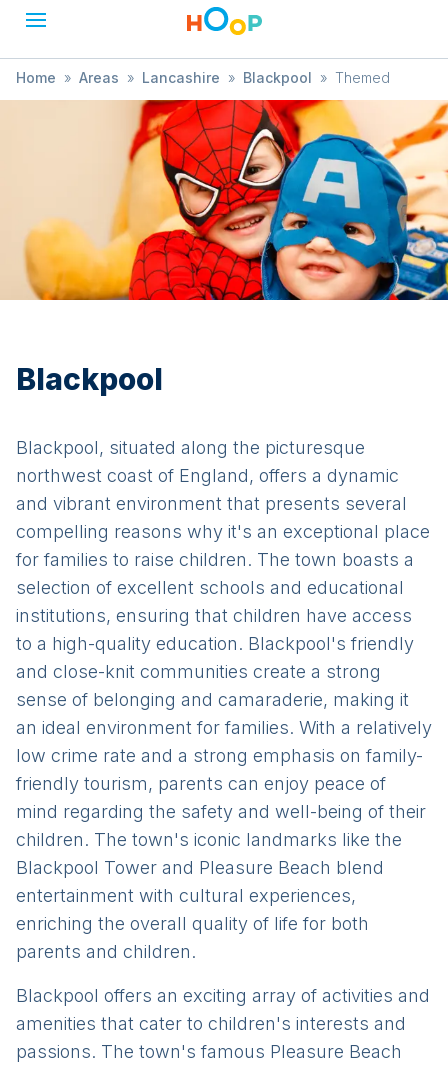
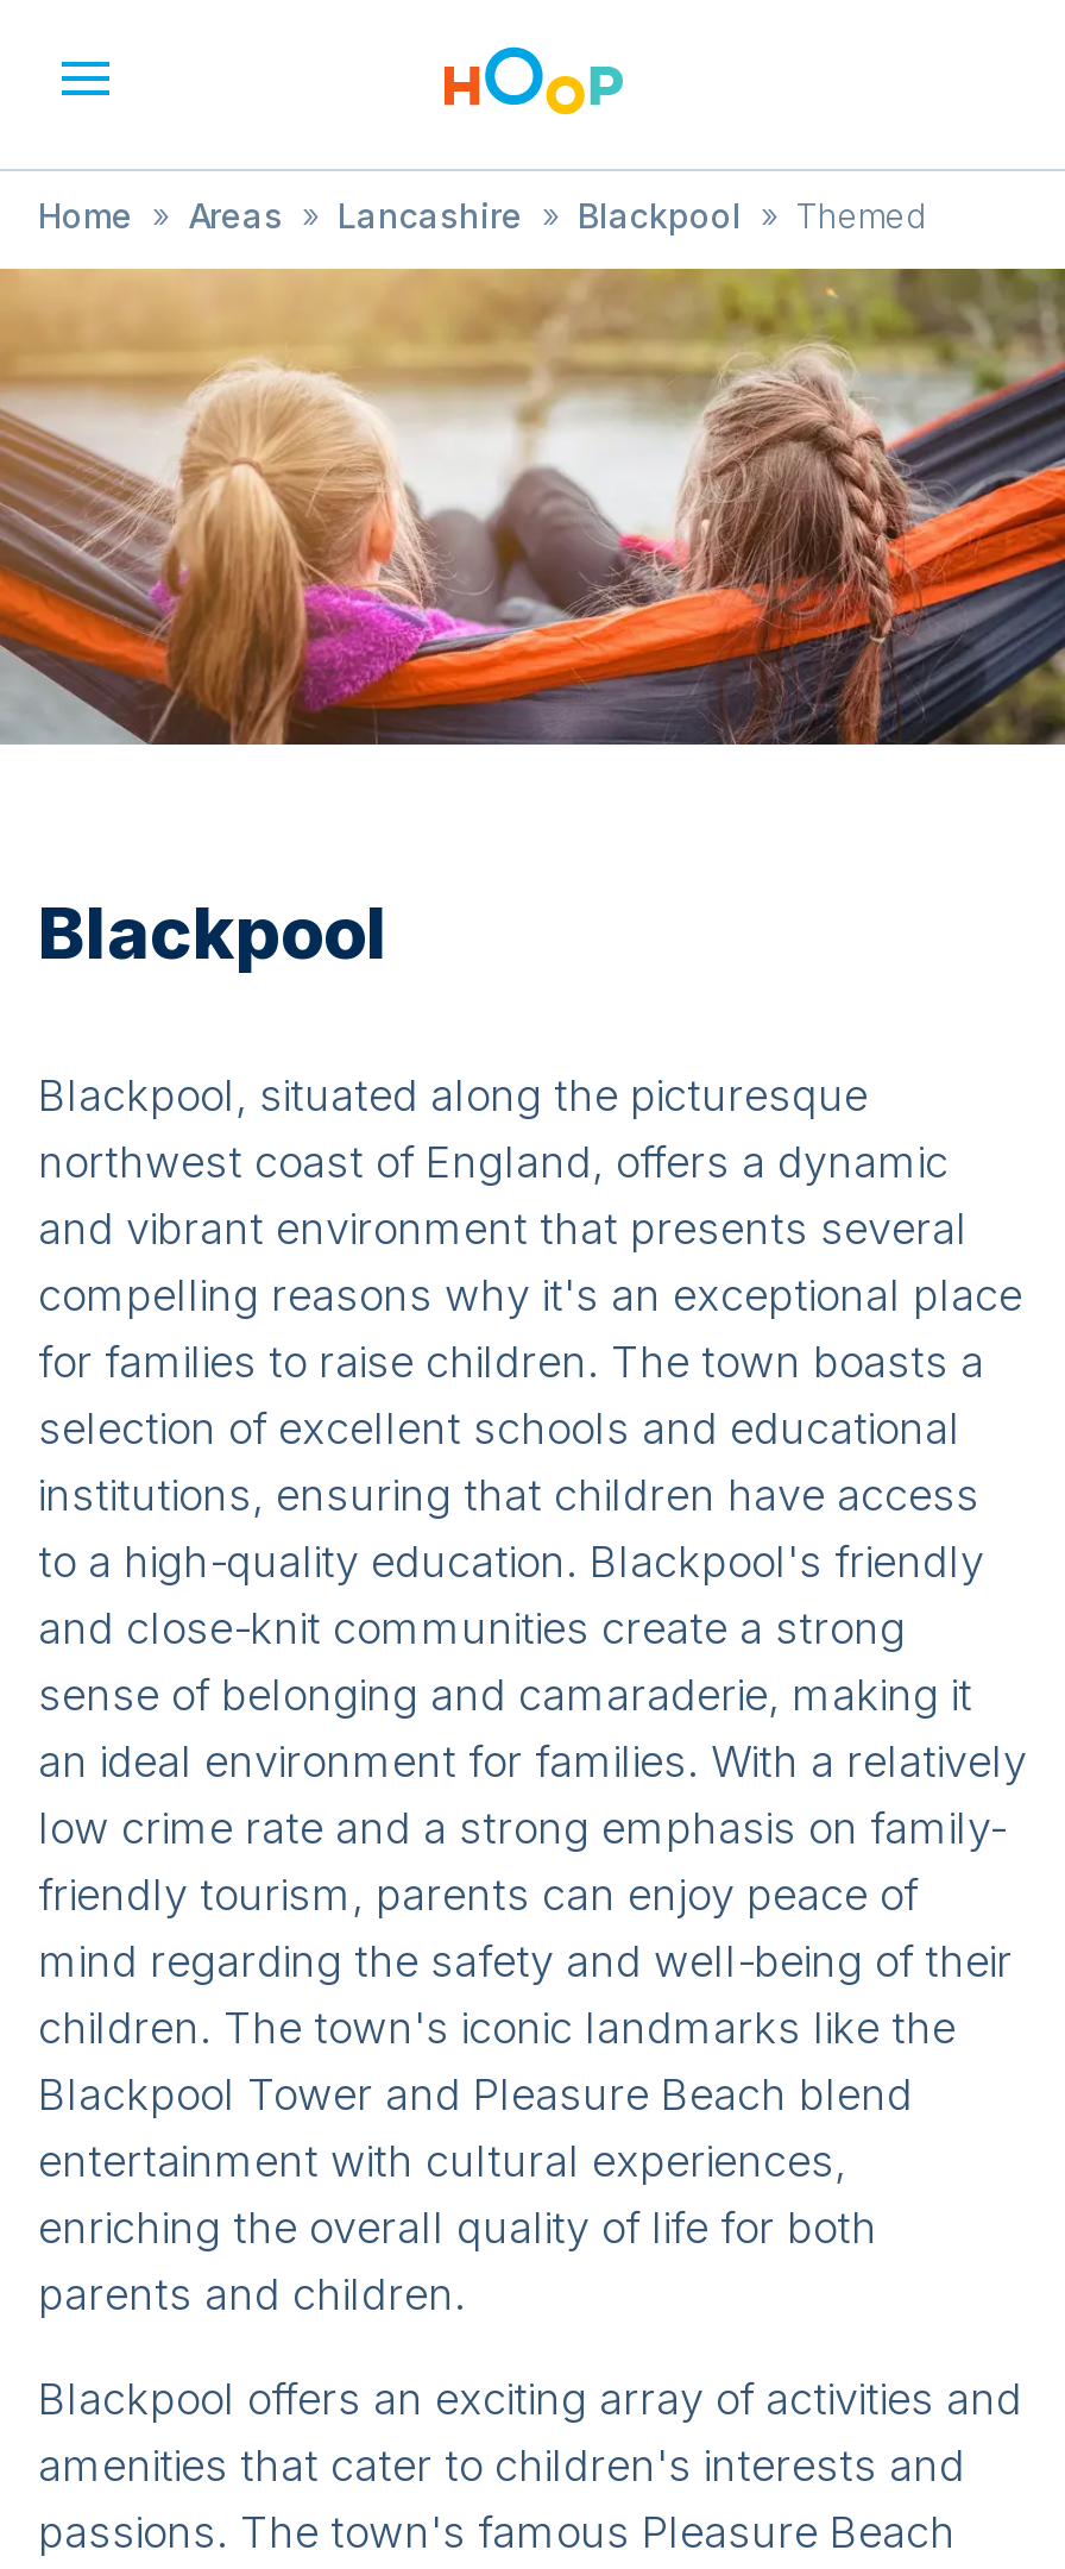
[3,99,445,301] [image] -> [7,266,1058,747] [image]

